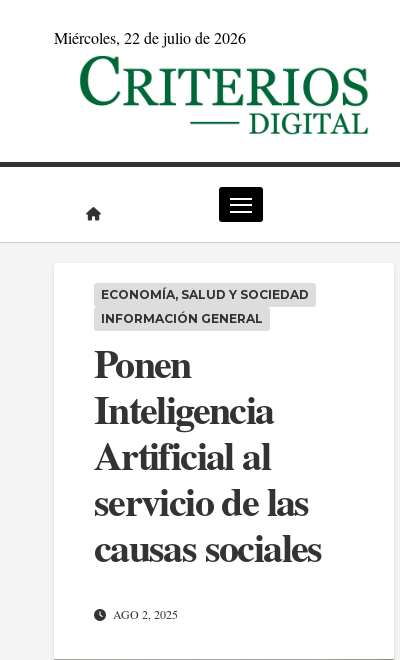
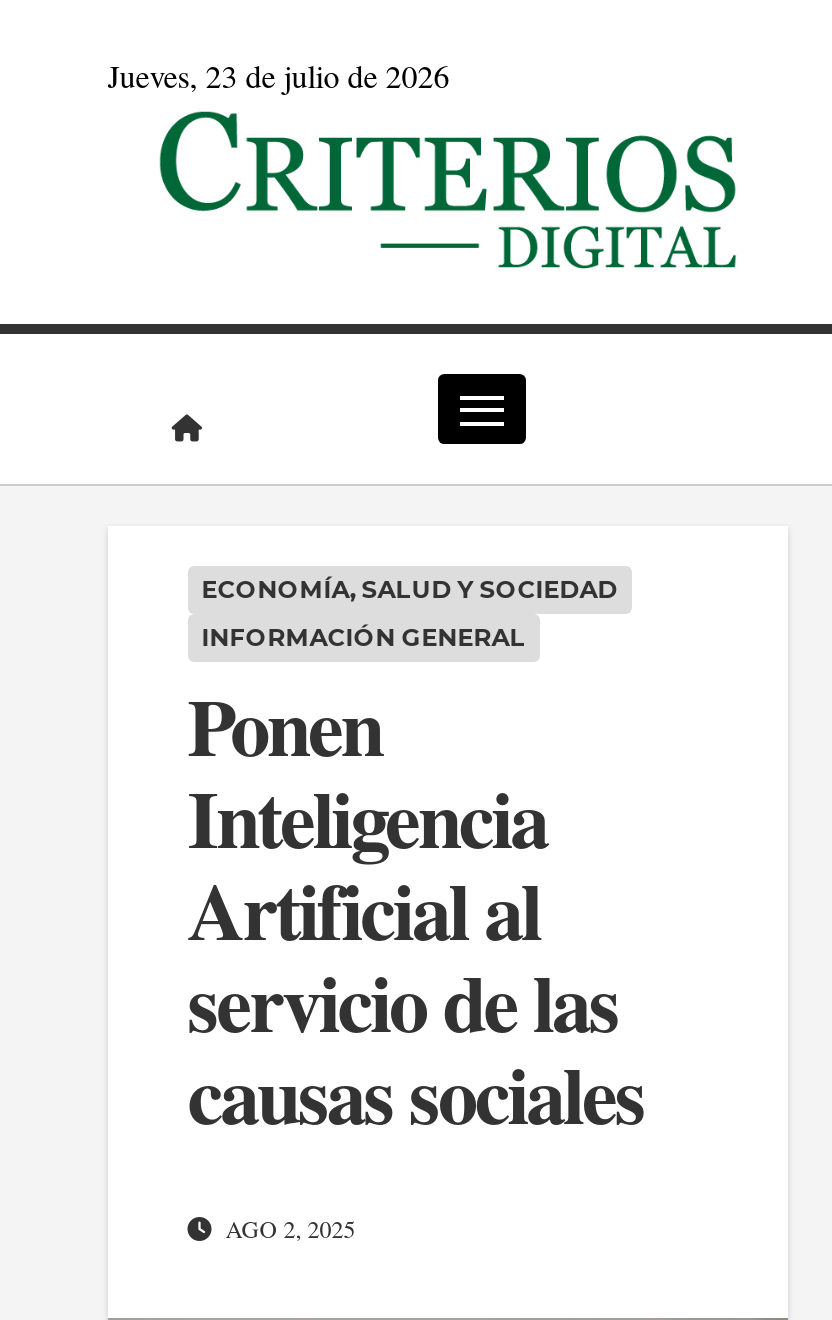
[68,27,246,48] miércoles, 22 de julio de 2026 -> [120,54,450,96] jueves, 23 de julio de 2026

